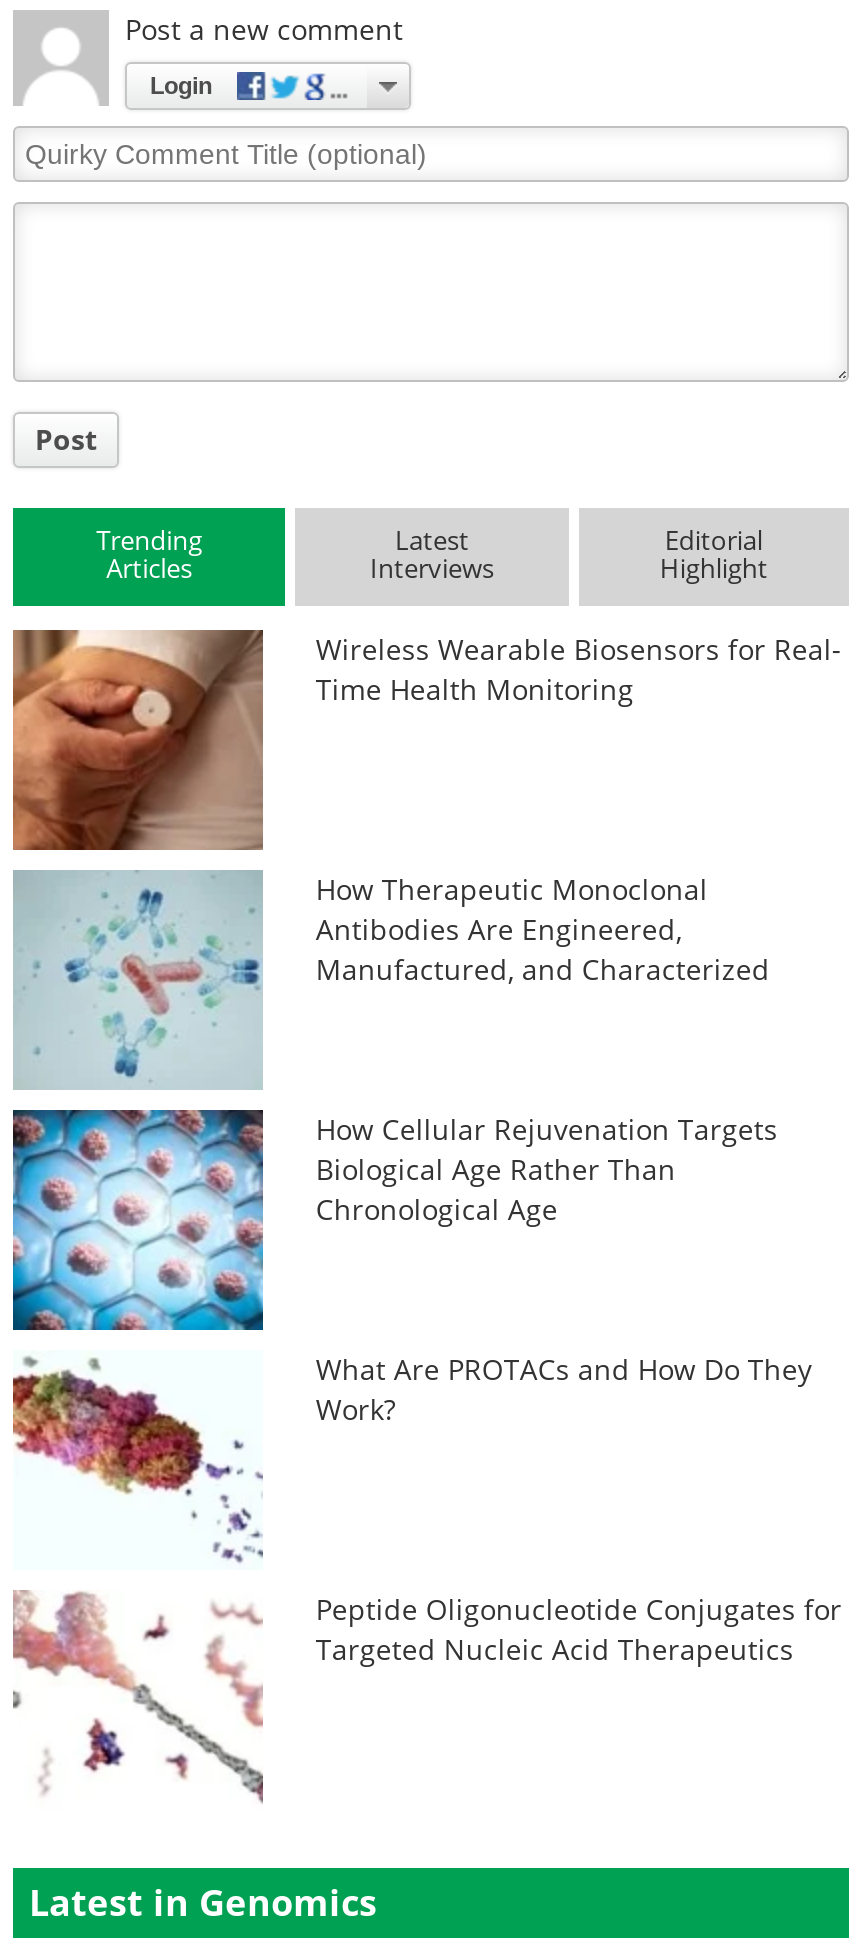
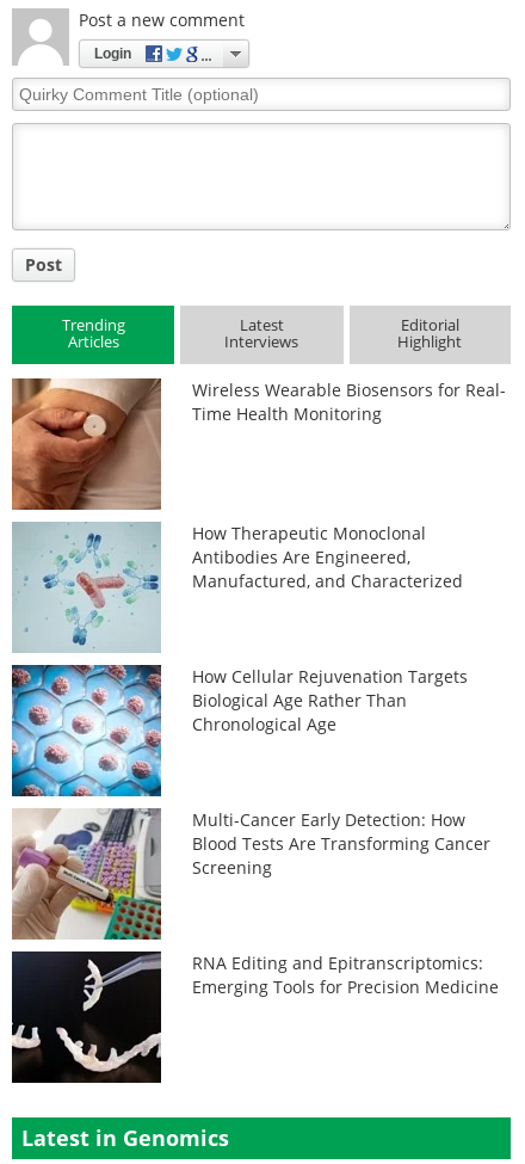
[11,1349,812,1569] [image] | What Are PROTACs and How Do They | Work? -> [11,807,491,941] [image] | Multi-Cancer Early Detection: How | Blood Tests Are Transforming Cancer | Screening
[13,1589,842,1809] [image] | Peptide Oligonucleotide Conjugates for | Targeted Nucleic Acid Therapeutics -> [11,950,499,1084] [image] | RNA Editing and Epitranscriptomics: | Emerging Tools for Precision Medicine

